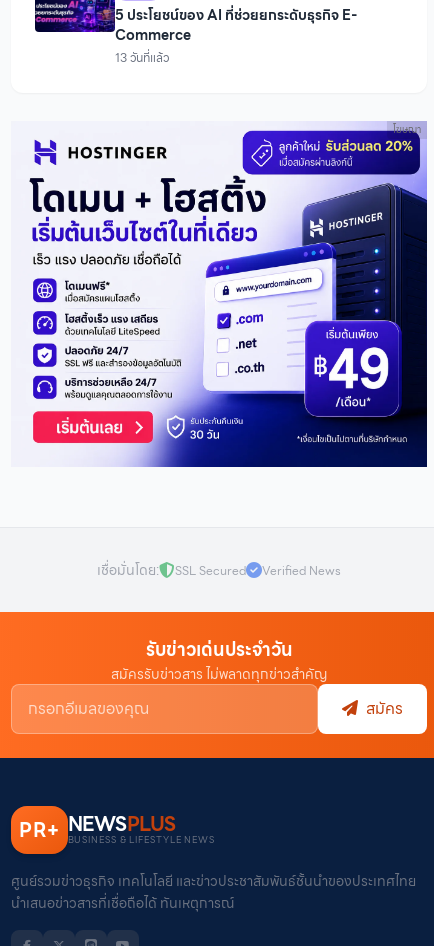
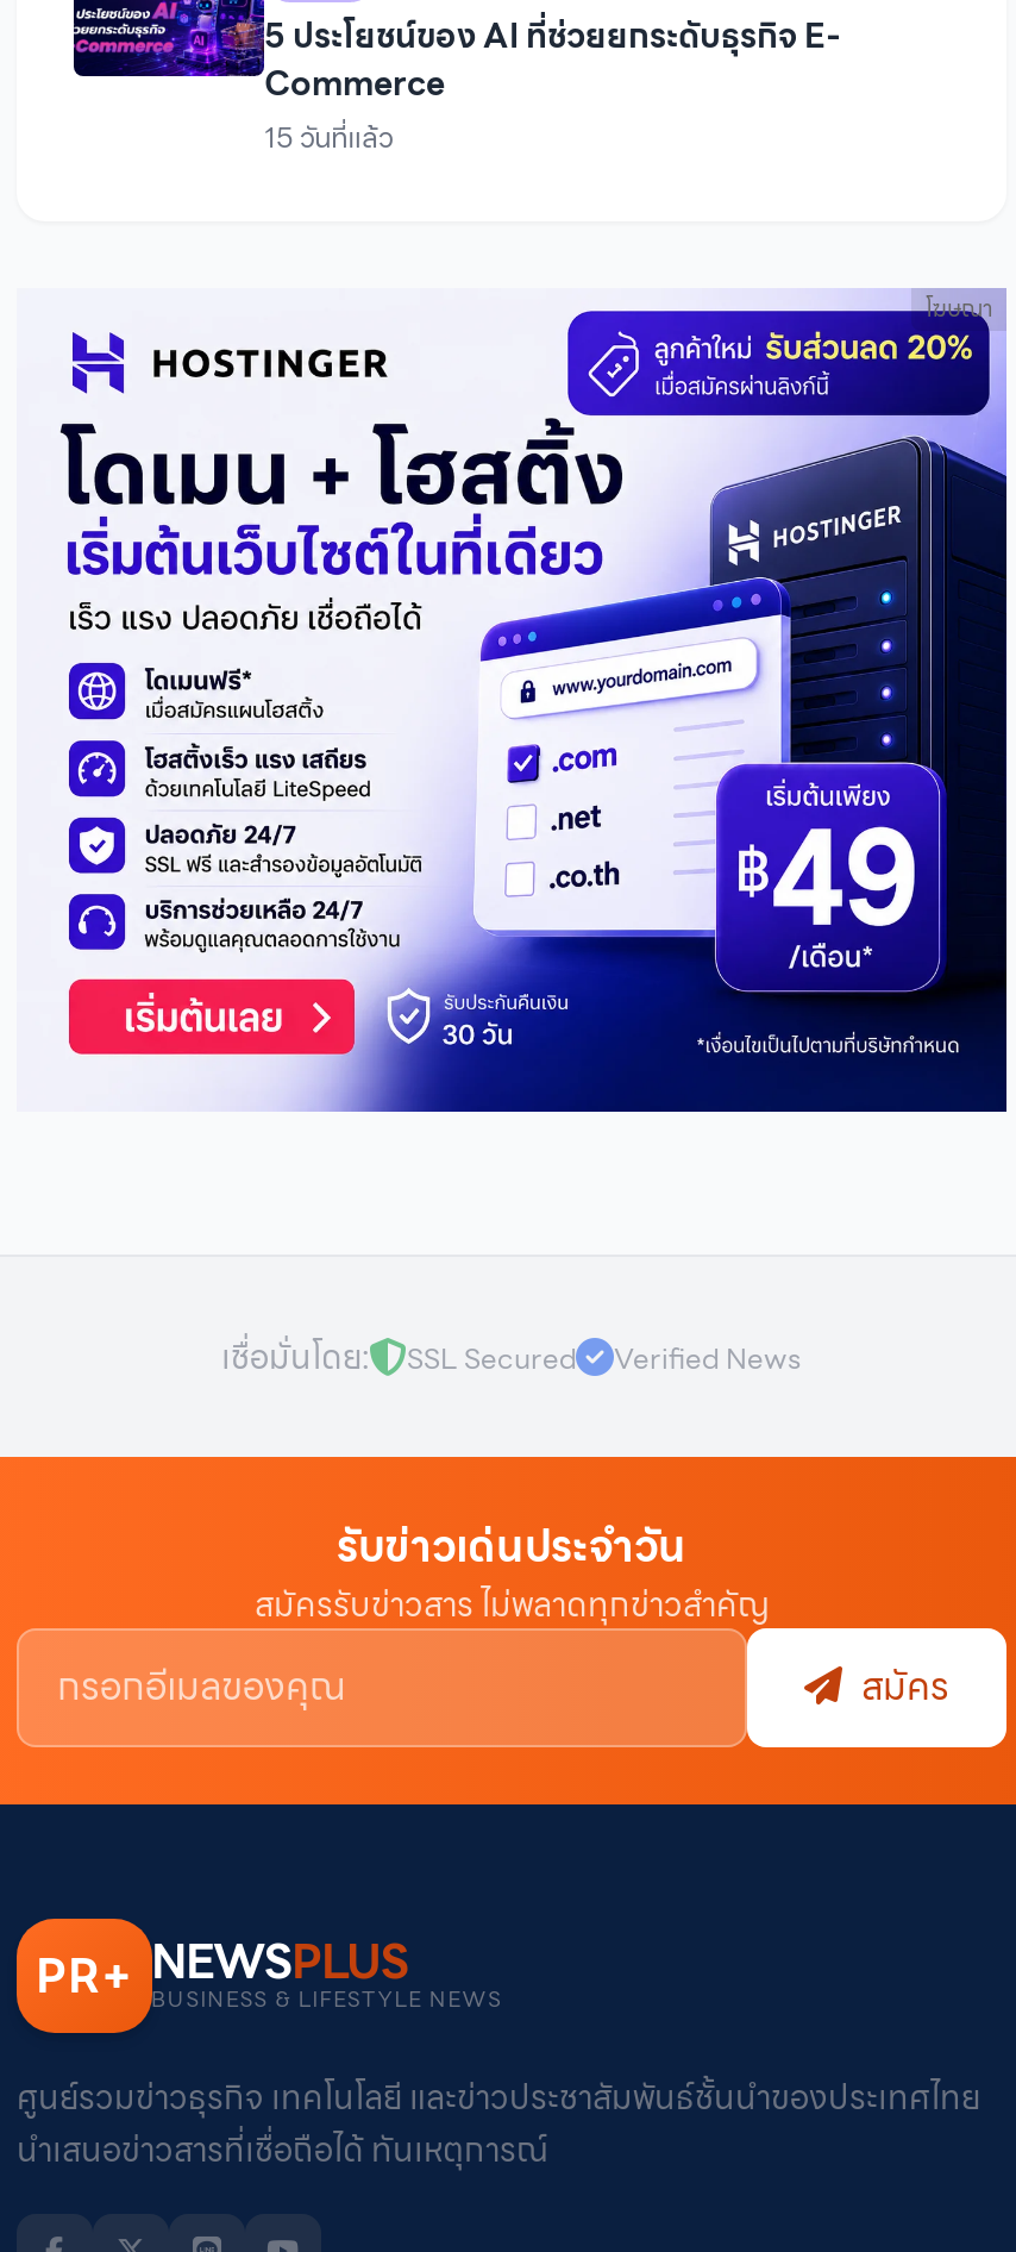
[115,48,169,67] 13 วันที่แล้ว -> [264,114,393,159] 15 วันที่แล้ว

